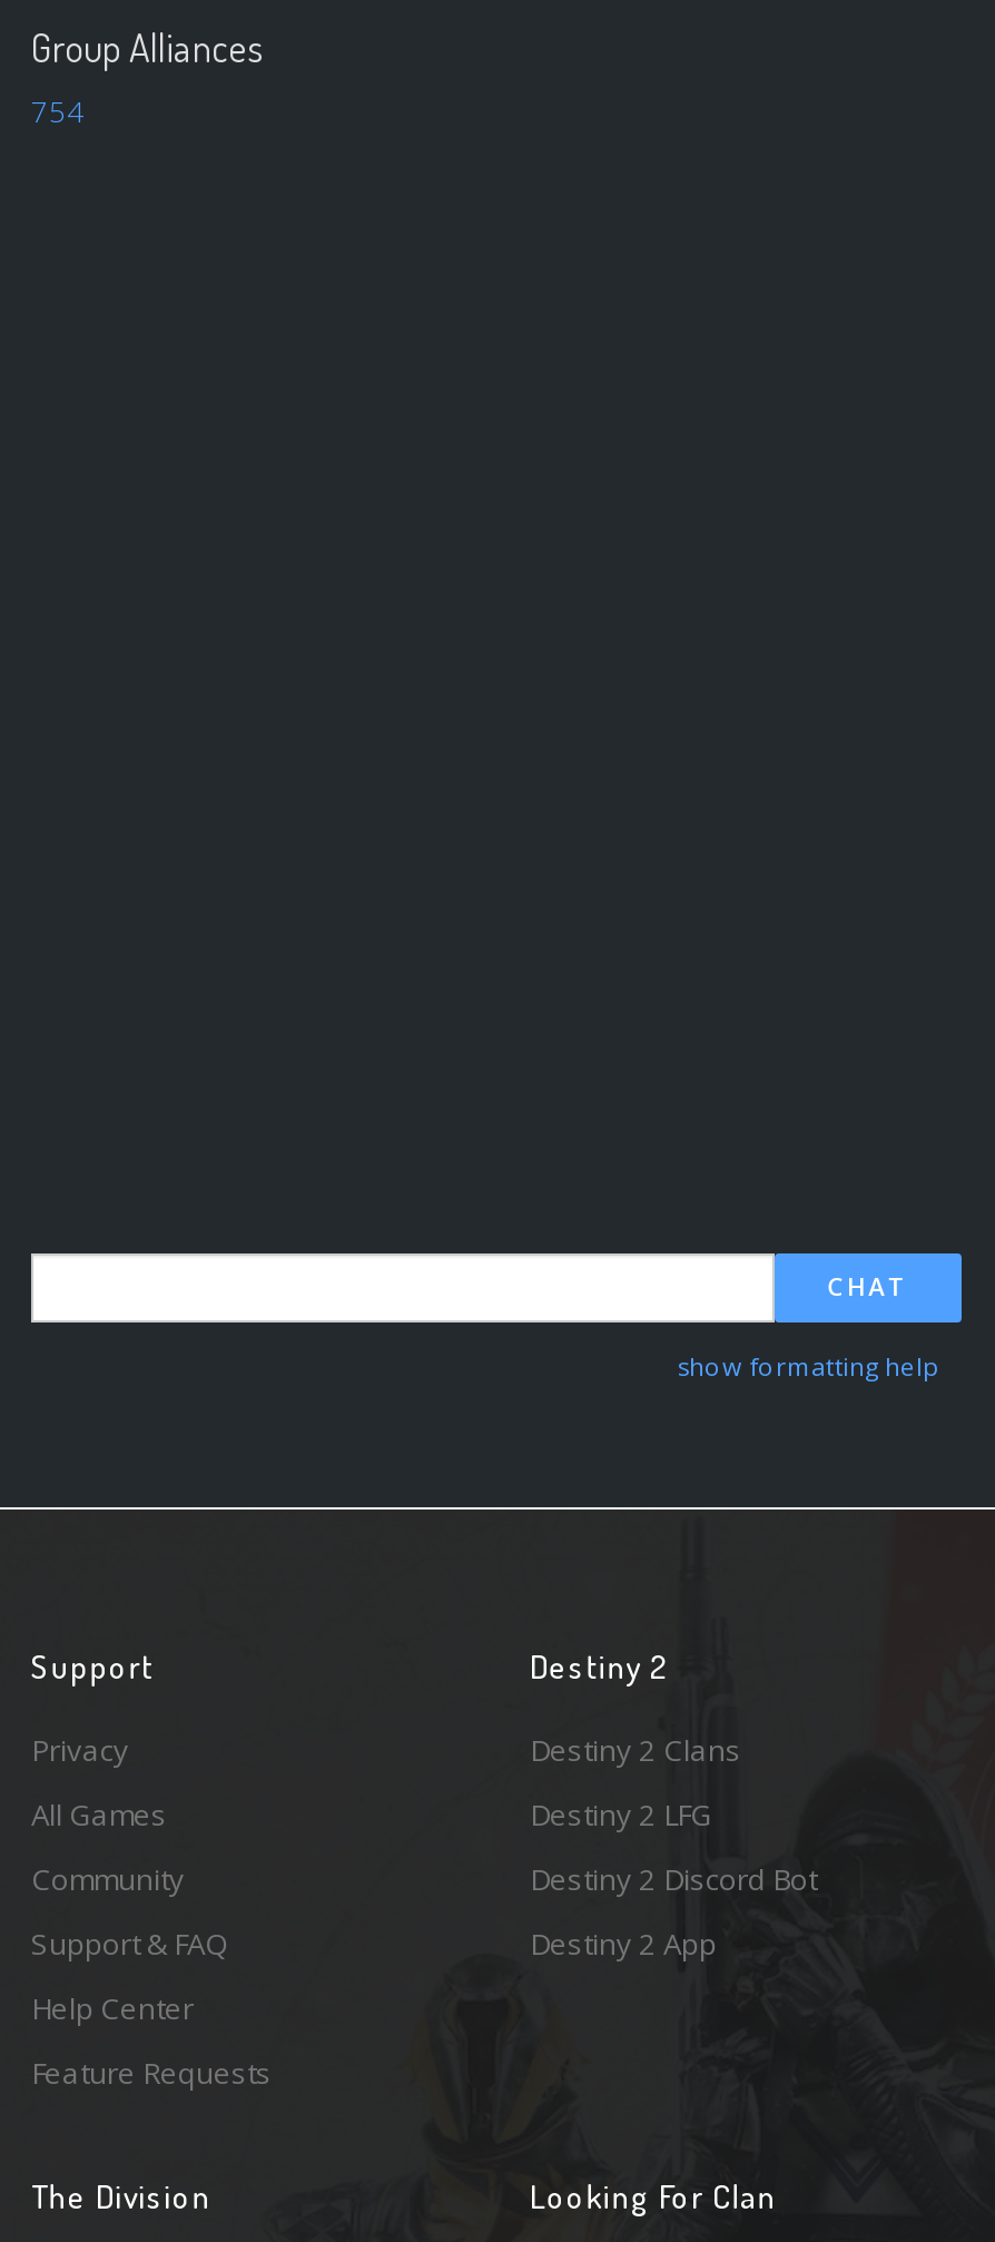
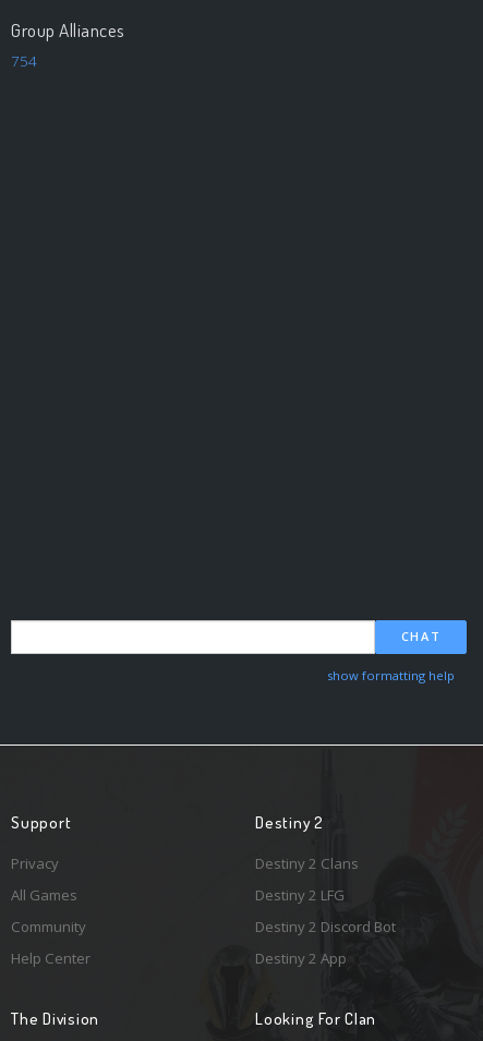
[31,1924,229,1964] Support & FAQ -> none
[31,2053,272,2093] Feature Requests -> none

